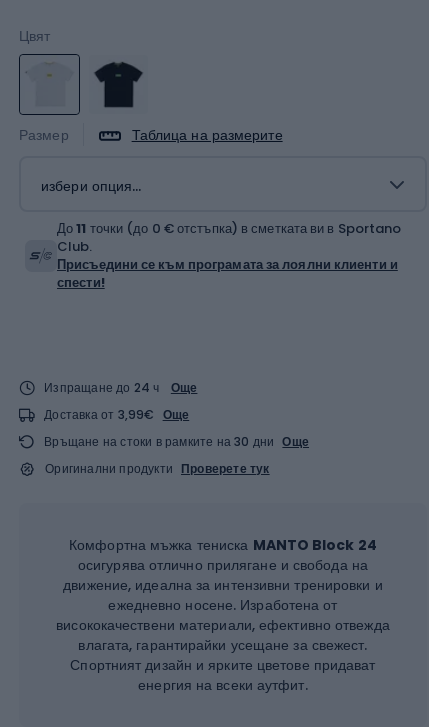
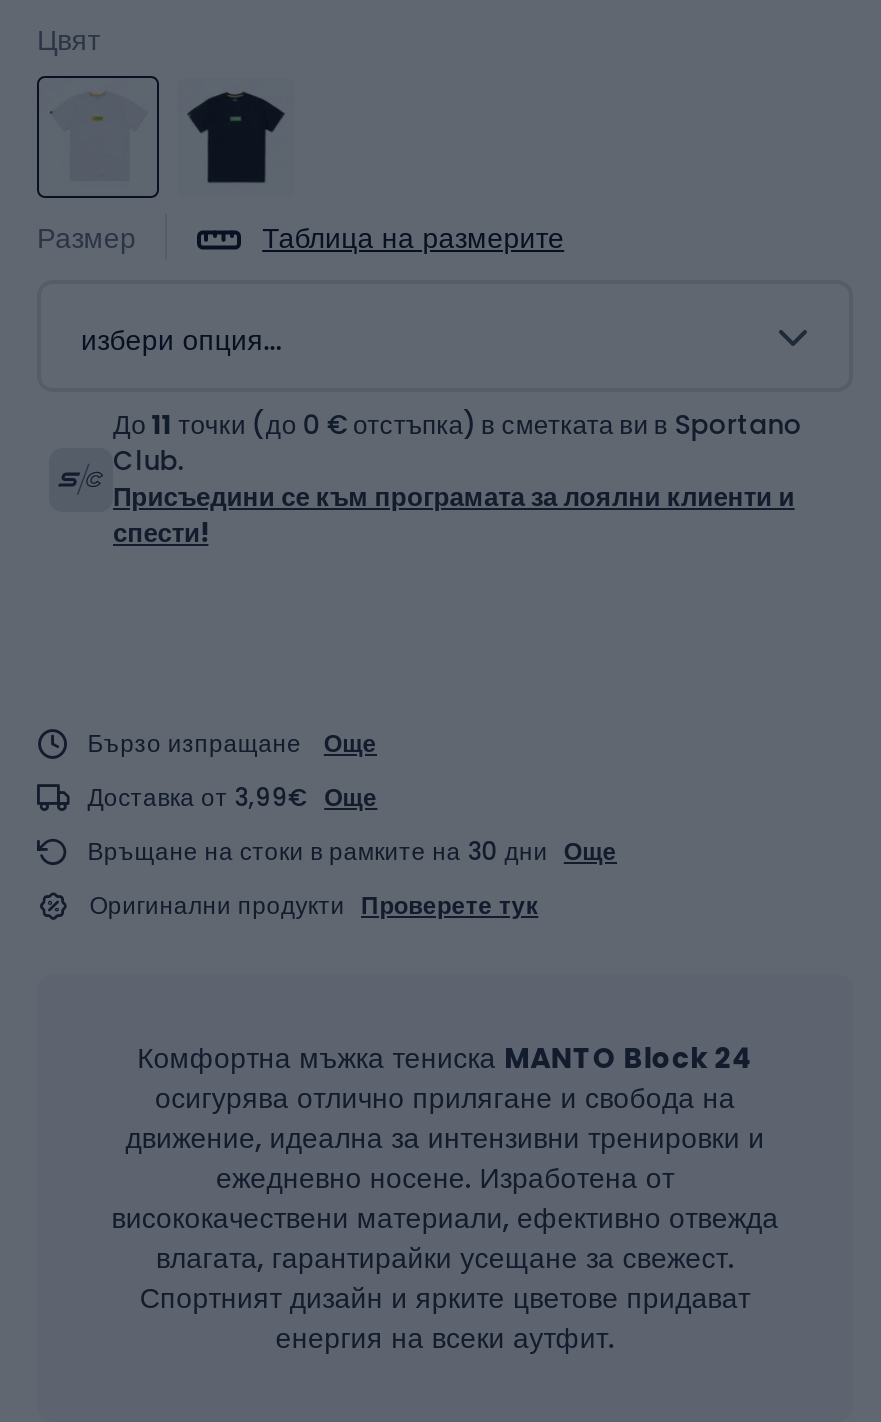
[44,379,160,396] Изпращане до 24 ч -> [87,725,301,759] Бързо изпращане

